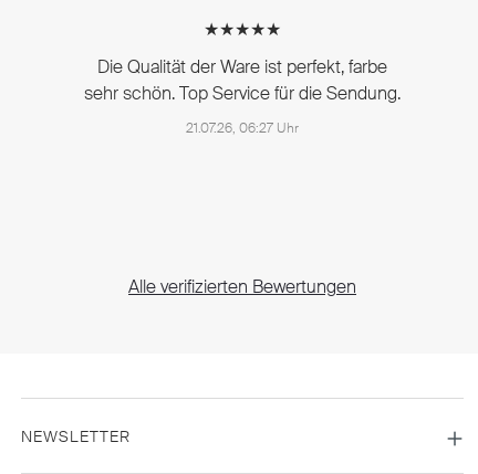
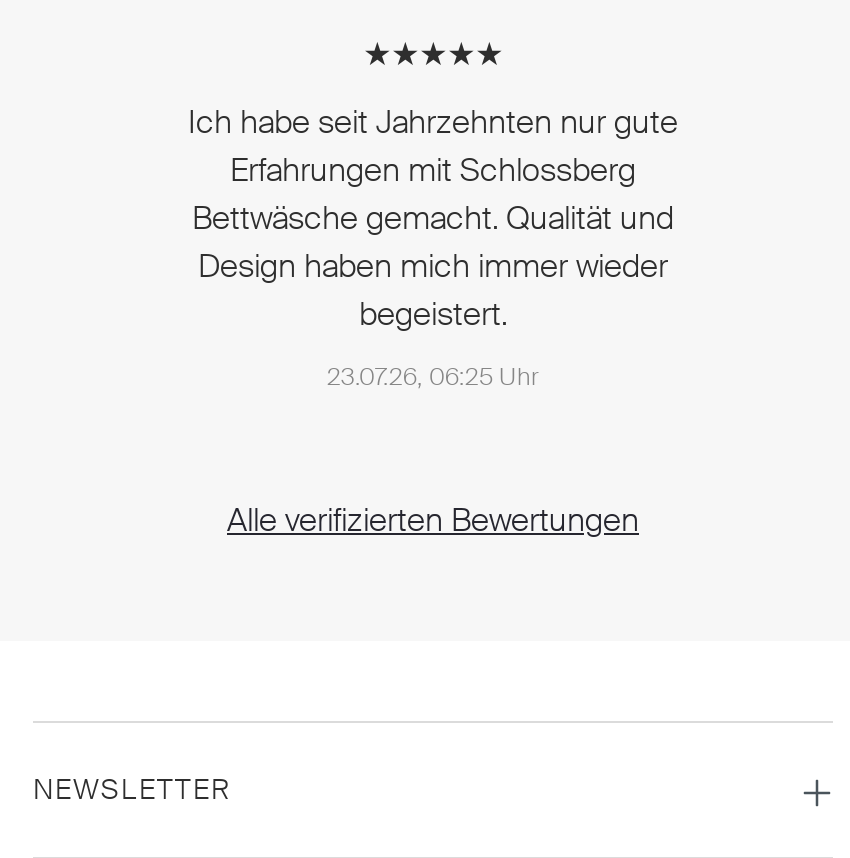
[84,55,401,105] Die Qualität der Ware ist perfekt, farbe | sehr schön. Top Service für die Sendung. -> [188,100,678,334] Ich habe seit Jahrzehnten nur gute | Erfahrungen mit Schlossberg | Bettwäsche gemacht. Qualität und | Design haben mich immer wieder | begeistert.
[186,120,299,137] 21.07.26, 06:27 Uhr -> [327,360,539,392] 23.07.26, 06:25 Uhr

